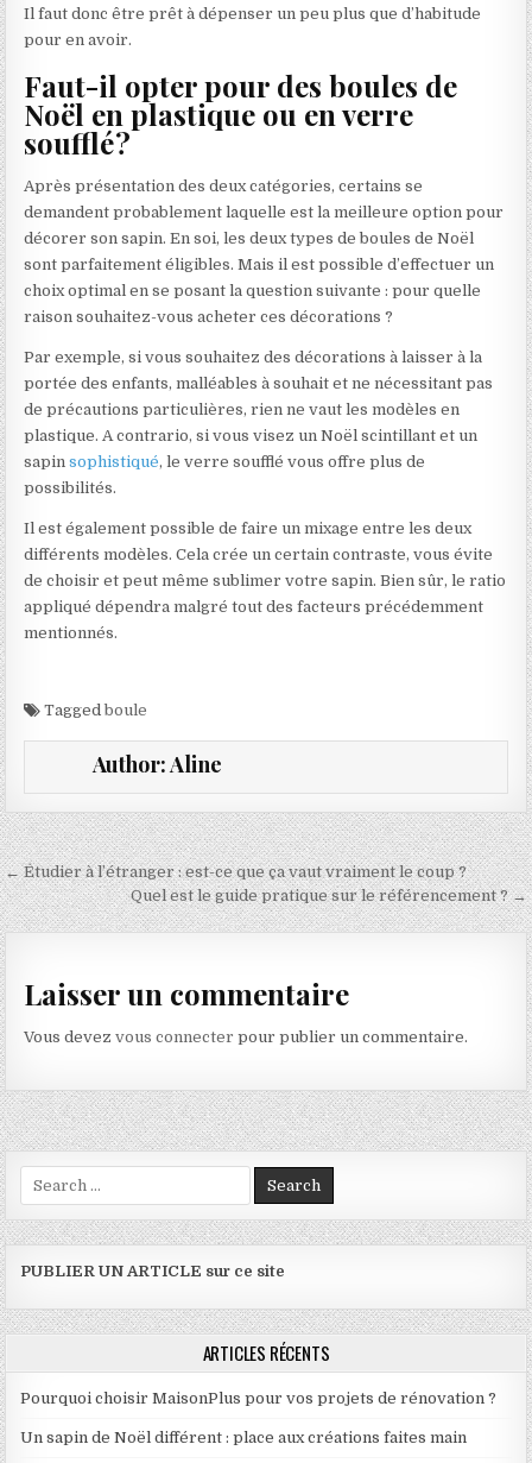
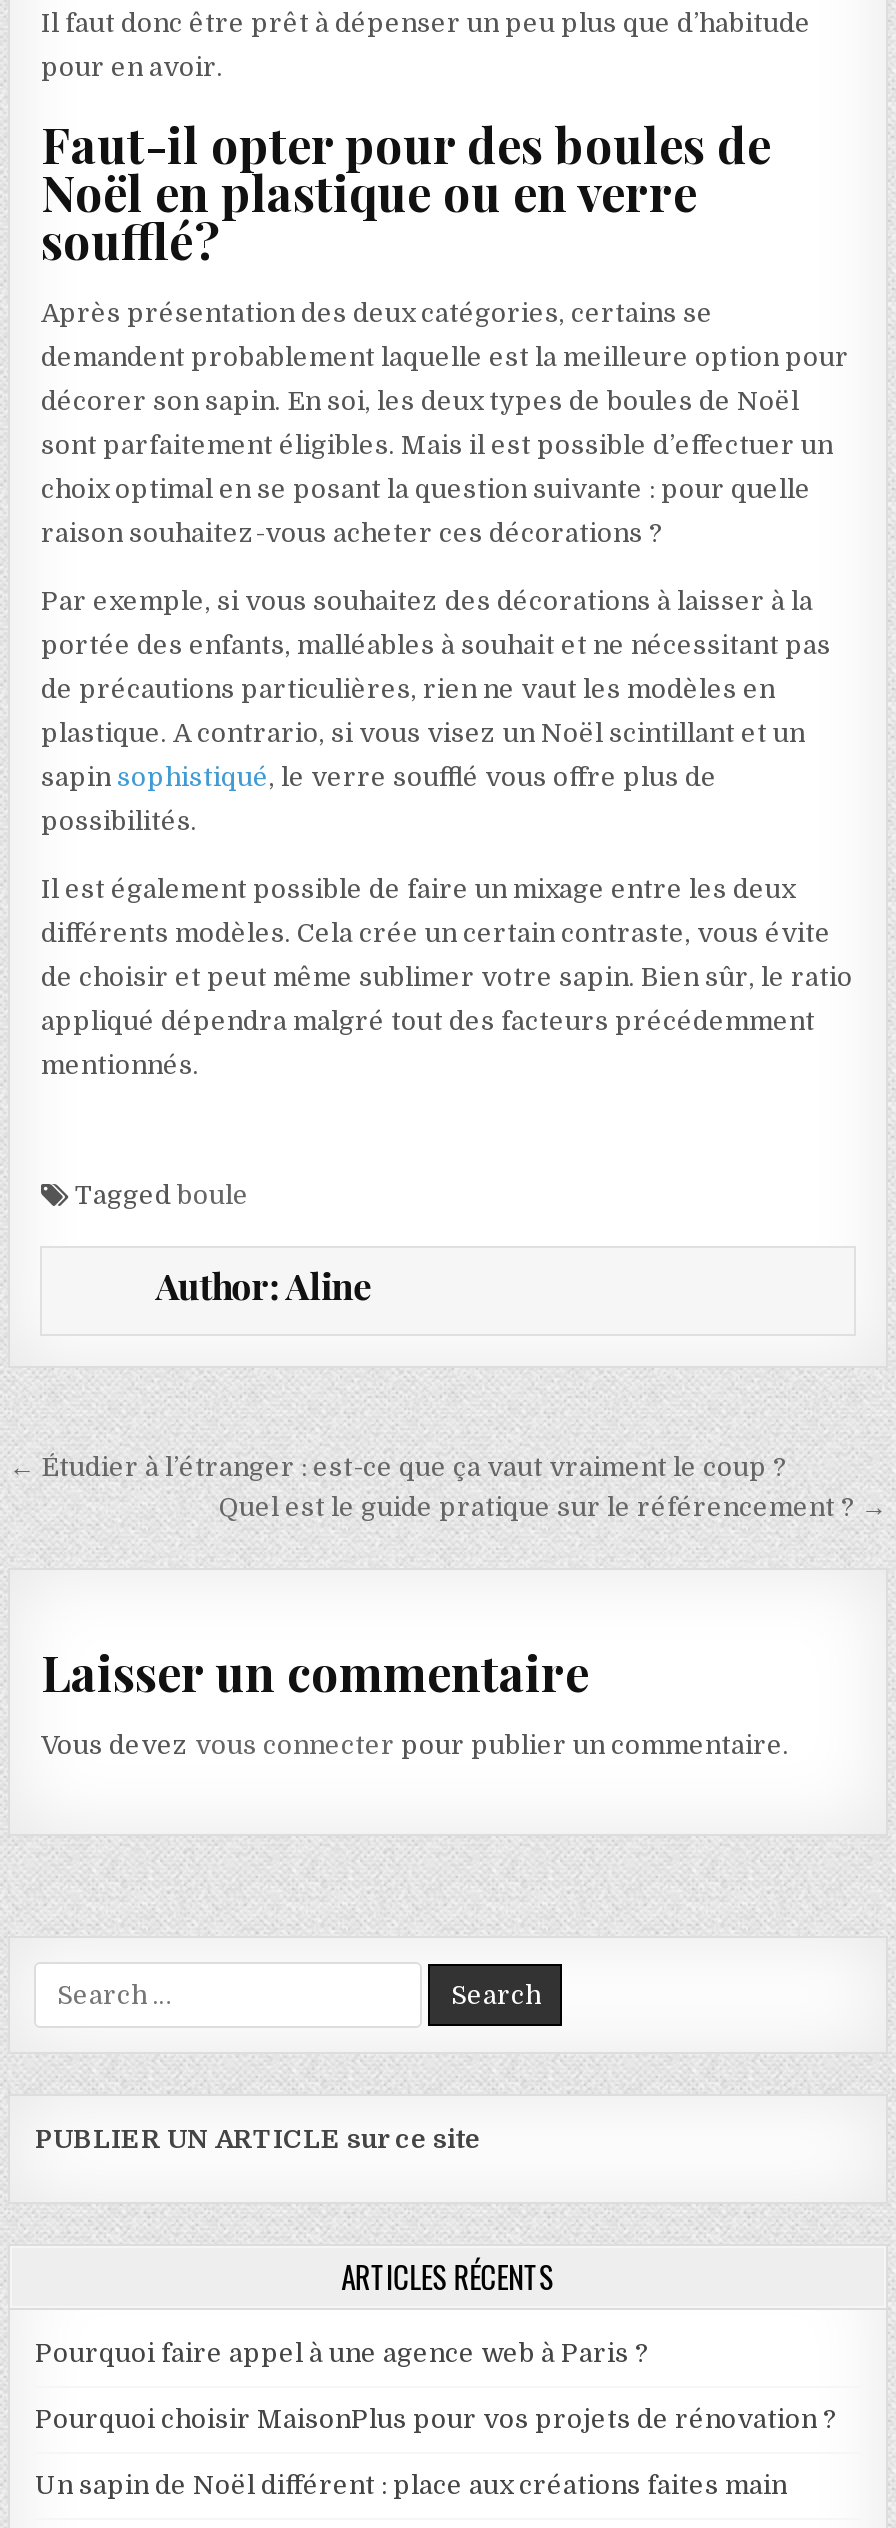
none -> [35,2338,649,2368] Pourquoi faire appel à une agence web à Paris ?

